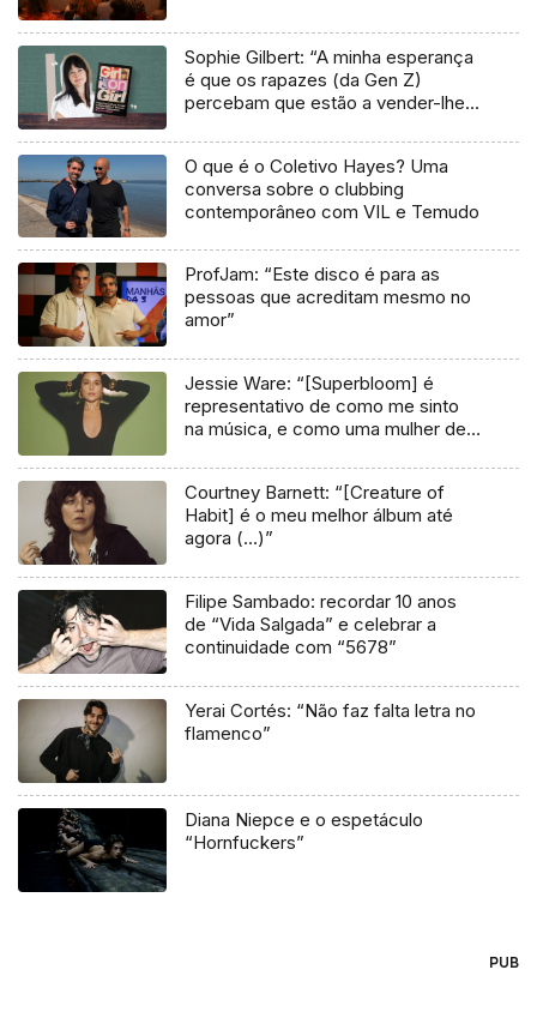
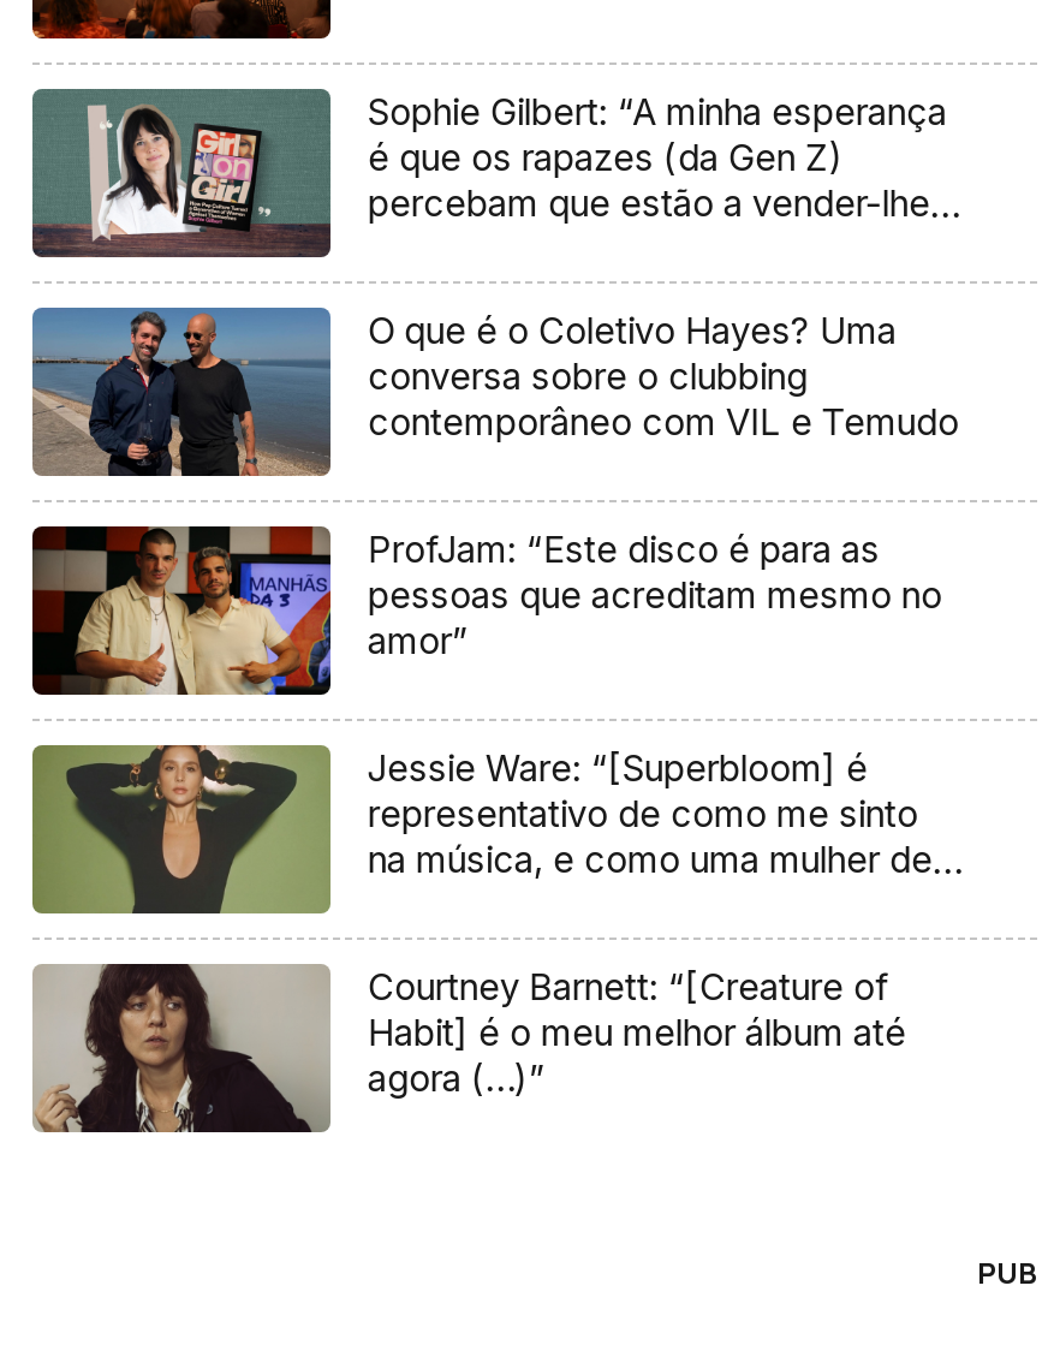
[18,590,476,745] [image] | Filipe Sambado: recordar 10 anos | de “Vida Salgada” e celebrar a | continuidade com “5678” | Yerai Cortés: “Não faz falta letra no | flamenco” -> none
[18,699,423,854] [image] | Diana Niepce e o espetáculo | “Hornfuckers” -> none
[17,807,167,893] [image] -> none

